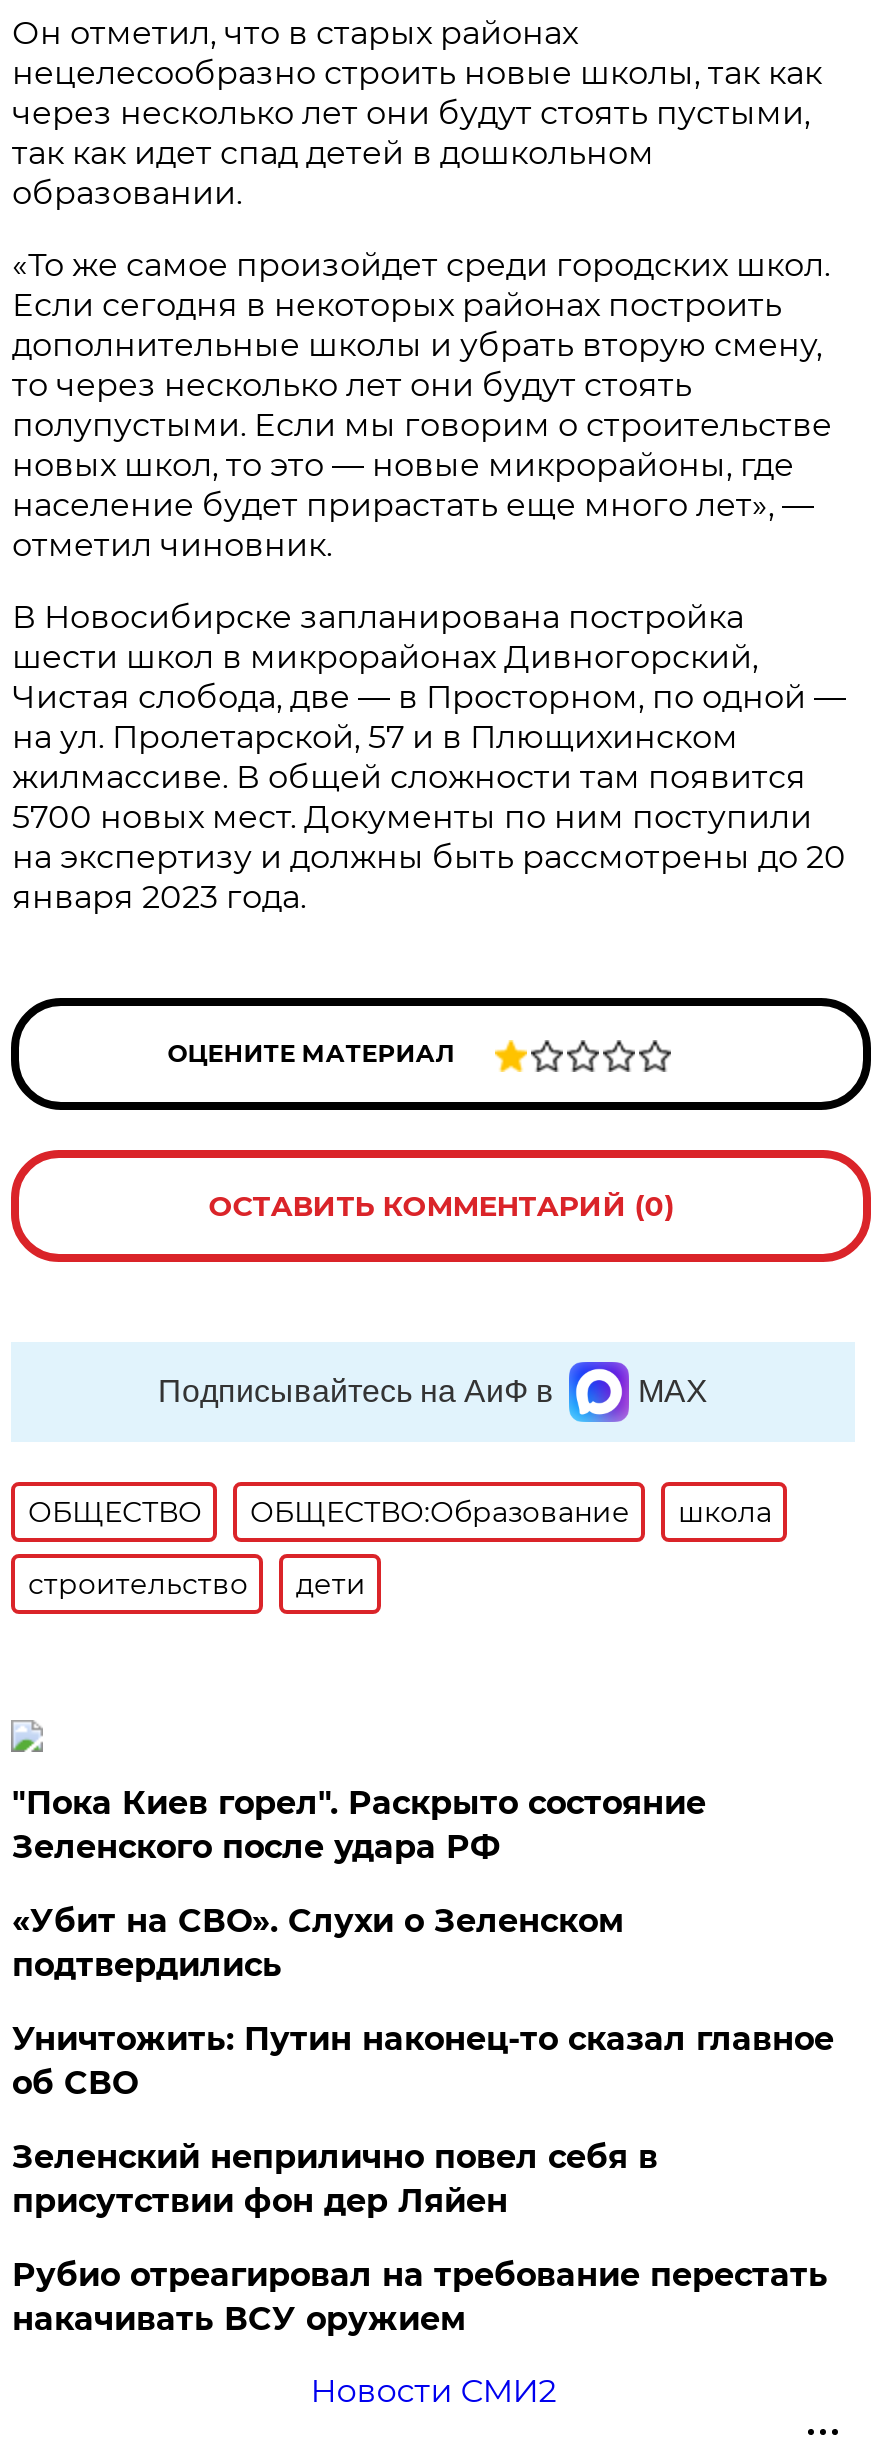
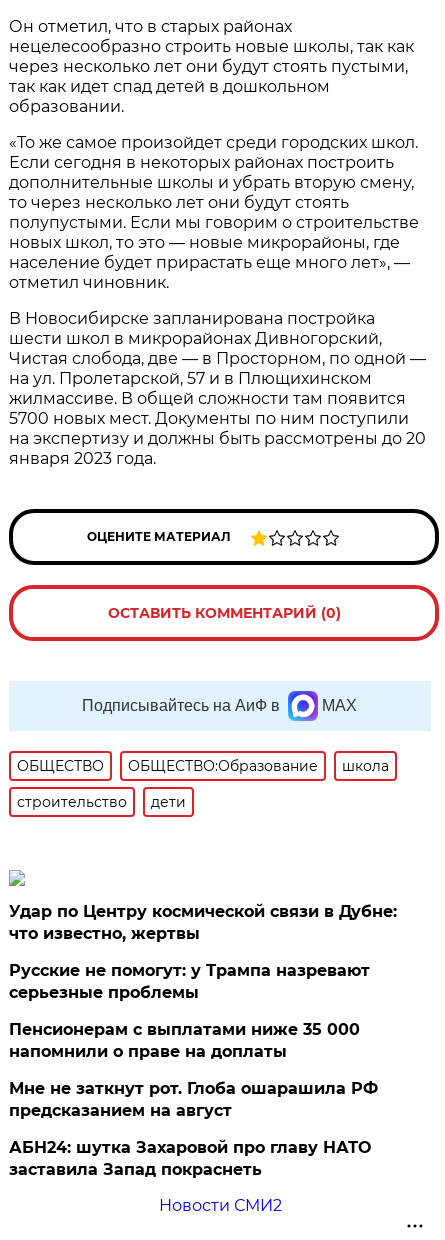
[12,1784,706,1866] "Пока Киев горел". Раскрыто состояние | Зеленского после удара РФ -> [9,902,397,943] Удар по Центру космической связи в Дубне: | что известно, жертвы
[12,1902,624,1984] «Убит на СВО». Слухи о Зеленском | подтвердились -> [9,961,370,1002] Русские не помогут: у Трампа назревают | серьезные проблемы
[12,2020,834,2102] Уничтожить: Путин наконец-то сказал главное | об СВО -> [9,1020,360,1061] Пенсионерам с выплатами ниже 35 000 | напомнили о праве на доплаты
[12,2138,658,2220] Зеленский неприлично повел cебя в | присутствии фон дер Ляйен -> [9,1079,378,1120] Мне не заткнут рот. Глоба ошарашила РФ | предсказанием на август
[12,2256,828,2338] Рубио отреагировал на требование перестать | накачивать ВСУ оружием -> [9,1138,371,1179] АБН24: шутка Захаровой про главу НАТО | заставила Запад покраснеть

